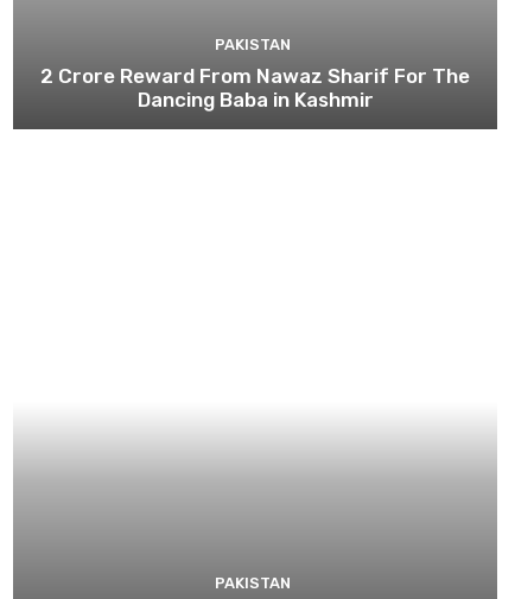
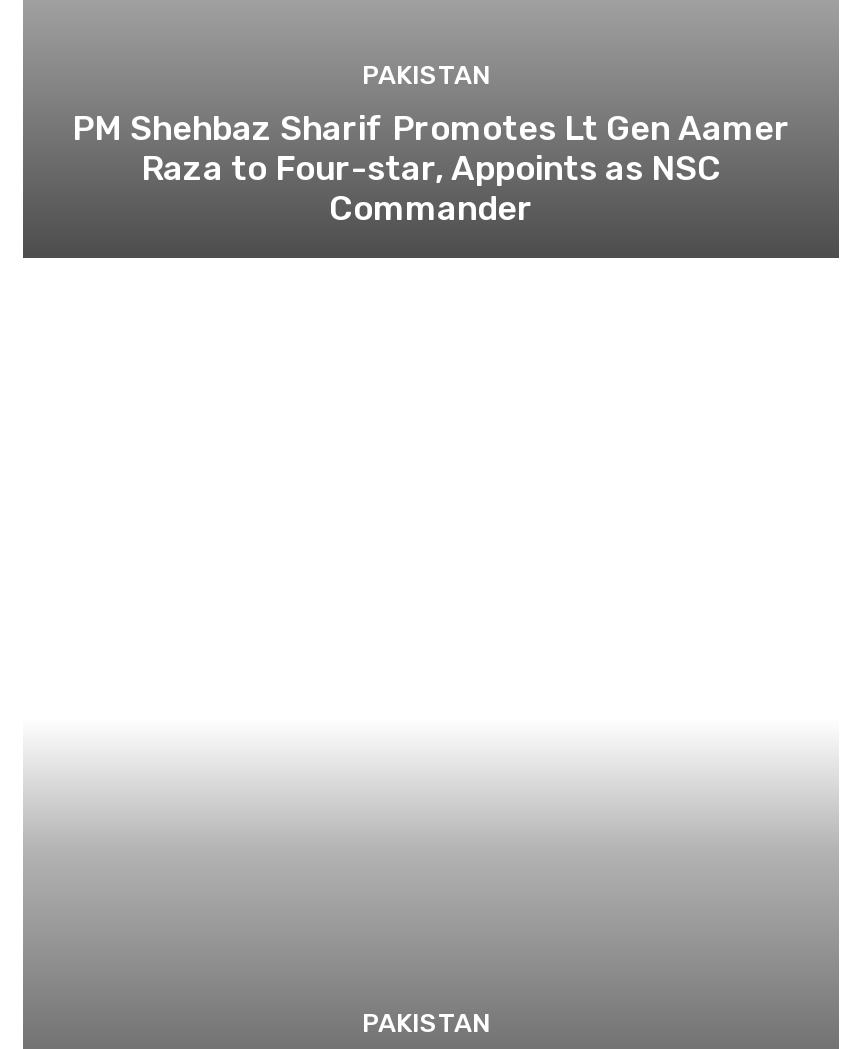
[40,64,470,112] 2 Crore Reward From Nawaz Sharif For The | Dancing Baba in Kashmir -> [72,109,790,229] PM Shehbaz Sharif Promotes Lt Gen Aamer | Raza to Four-star, Appoints as NSC | Commander

